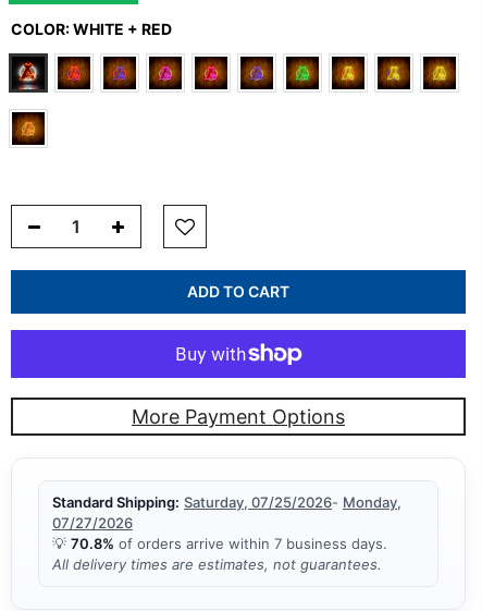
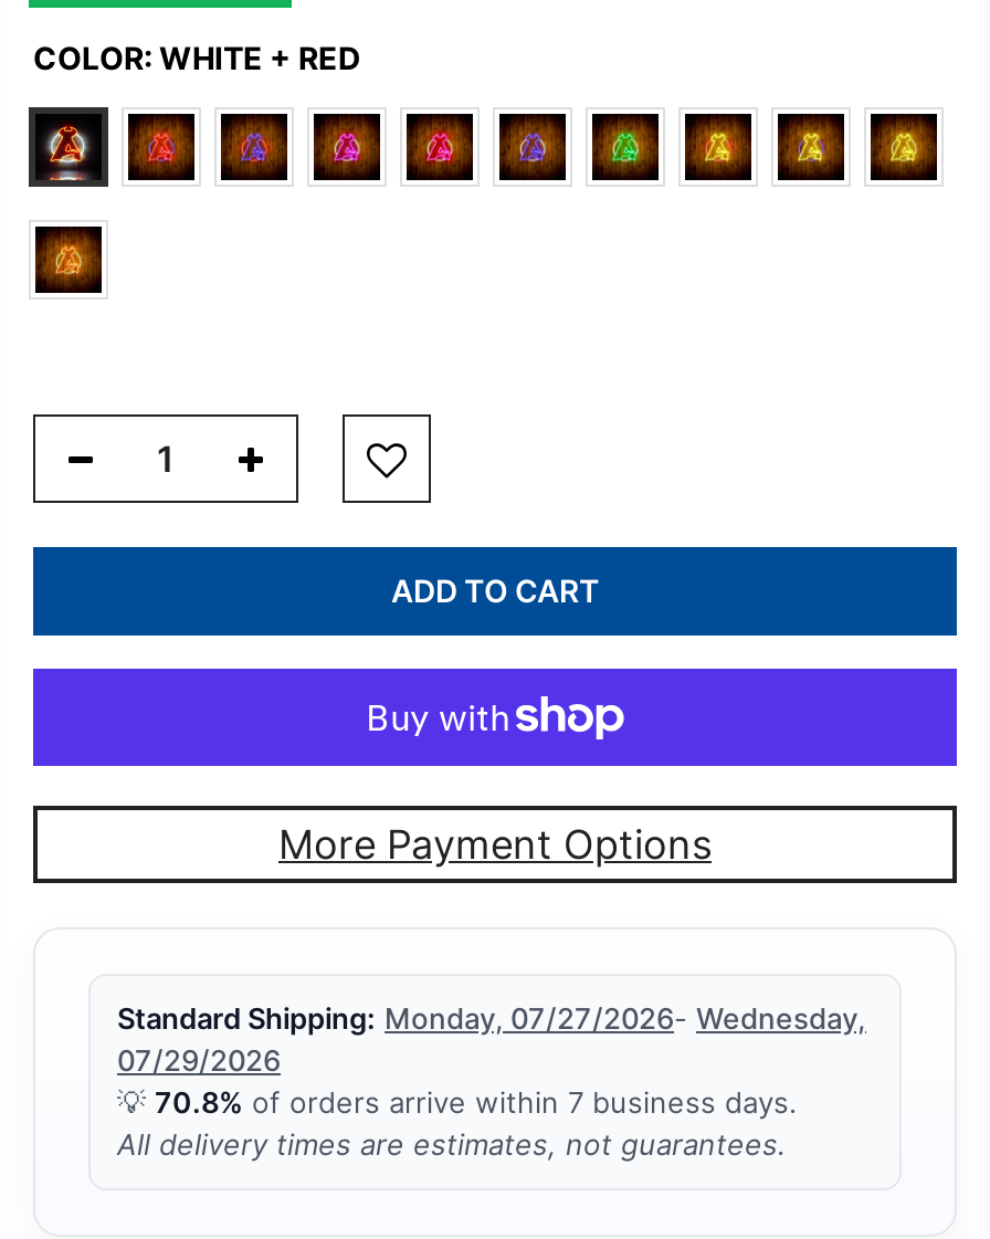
[52,493,401,511] Standard Shipping: Saturday, 07/25/2026- Monday, -> [117,1000,866,1035] Standard Shipping: Monday, 07/27/2026- Wednesday,
[52,514,133,531] 07/27/2026 -> [117,1042,281,1077] 07/29/2026

